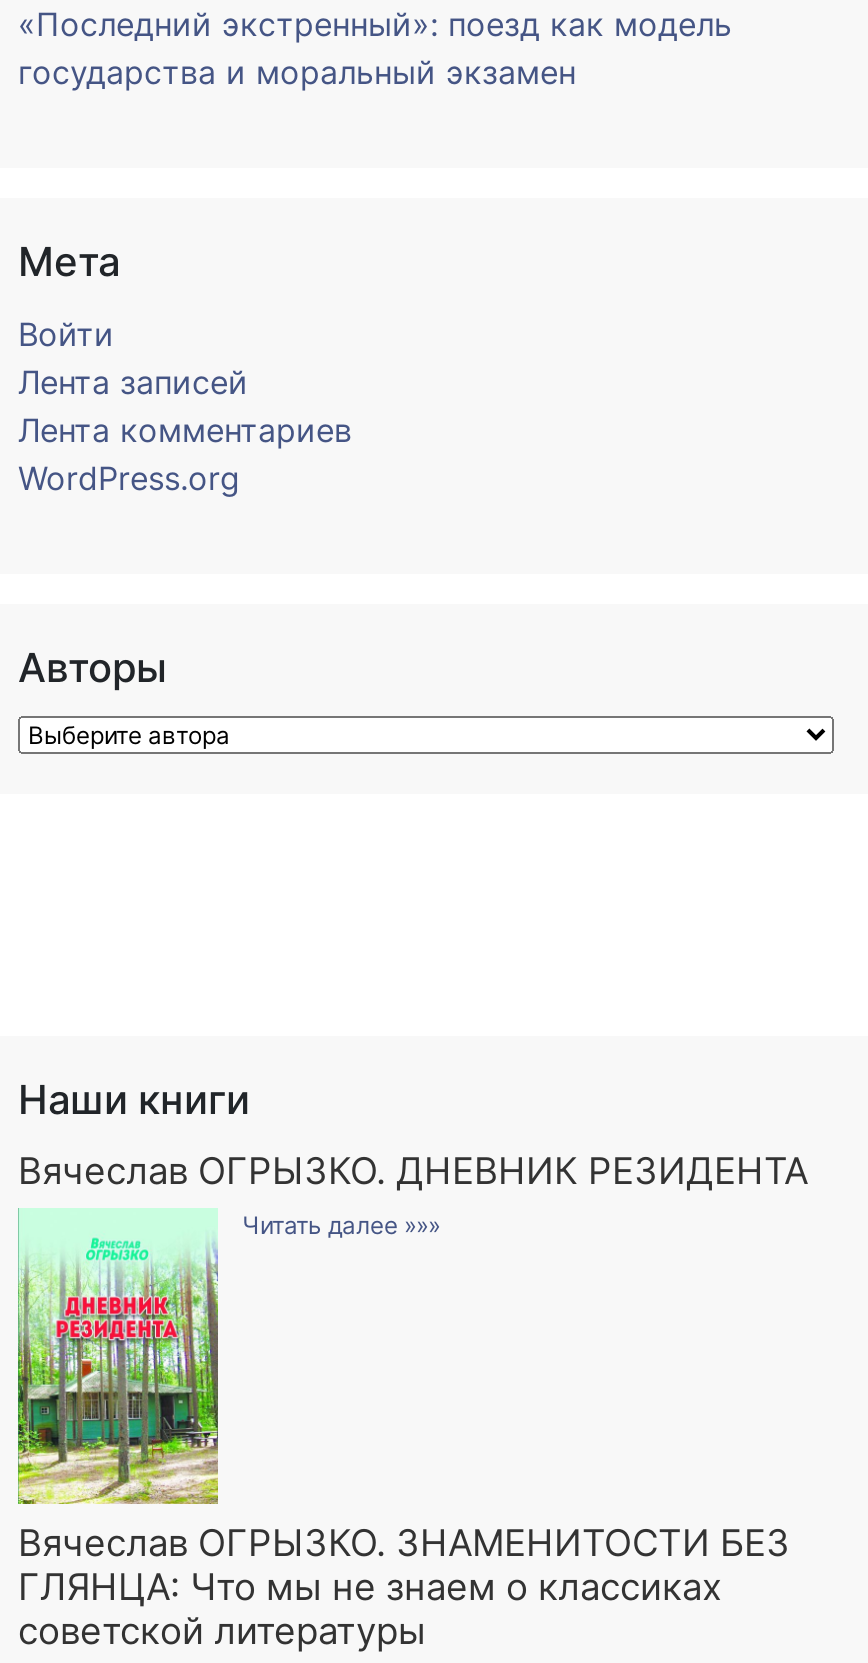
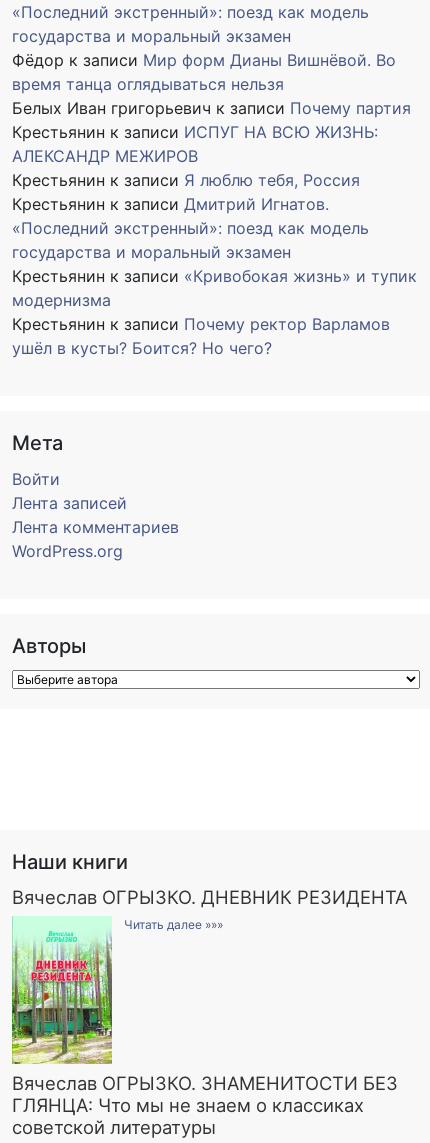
none -> [12,50,417,358] Фёдор к записи Мир форм Дианы Вишнёвой. Во | время танца оглядываться нельзя | Белых Иван григорьевич к записи Почему партия | Крестьянин к записи ИСПУГ НА ВСЮ ЖИЗНЬ: | АЛЕКСАНДР МЕЖИРОВ | Крестьянин к записи Я люблю тебя, Россия | Крестьянин к записи Дмитрий Игнатов. | «Последний экстренный»: поезд как модель | государства и моральный экзамен | Крестьянин к записи «Кривобокая жизнь» и тупик | модернизма | Крестьянин к записи Почему ректор Варламов | ушёл в кусты? Боится? Но чего?

